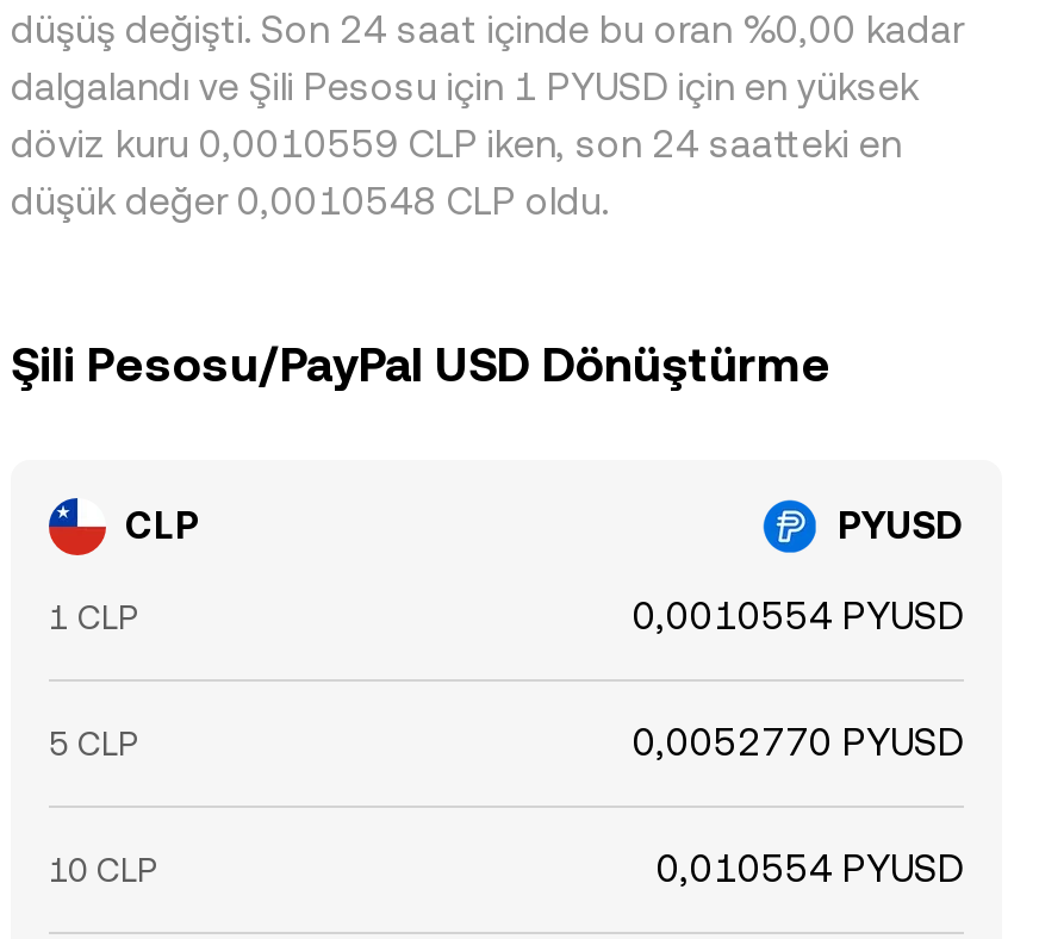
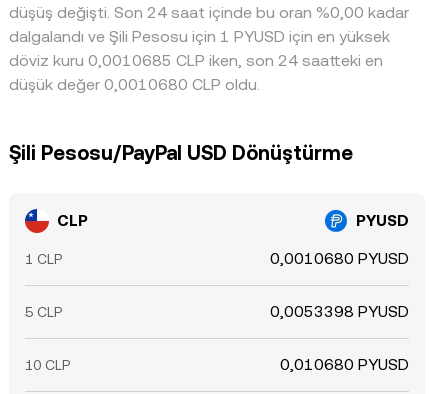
[11,122,902,167] döviz kuru 0,0010559 CLP iken, son 24 saatteki en -> [9,51,383,70] döviz kuru 0,0010685 CLP iken, son 24 saatteki en
[11,179,609,224] düşük değer 0,0010548 CLP oldu. -> [9,75,260,94] düşük değer 0,0010680 CLP oldu.
[633,593,964,639] 0,0010554 PYUSD -> [270,249,409,268] 0,0010680 PYUSD
[633,720,964,765] 0,0052770 PYUSD -> [270,302,409,321] 0,0053398 PYUSD
[657,846,964,891] 0,010554 PYUSD -> [280,355,409,374] 0,010680 PYUSD

